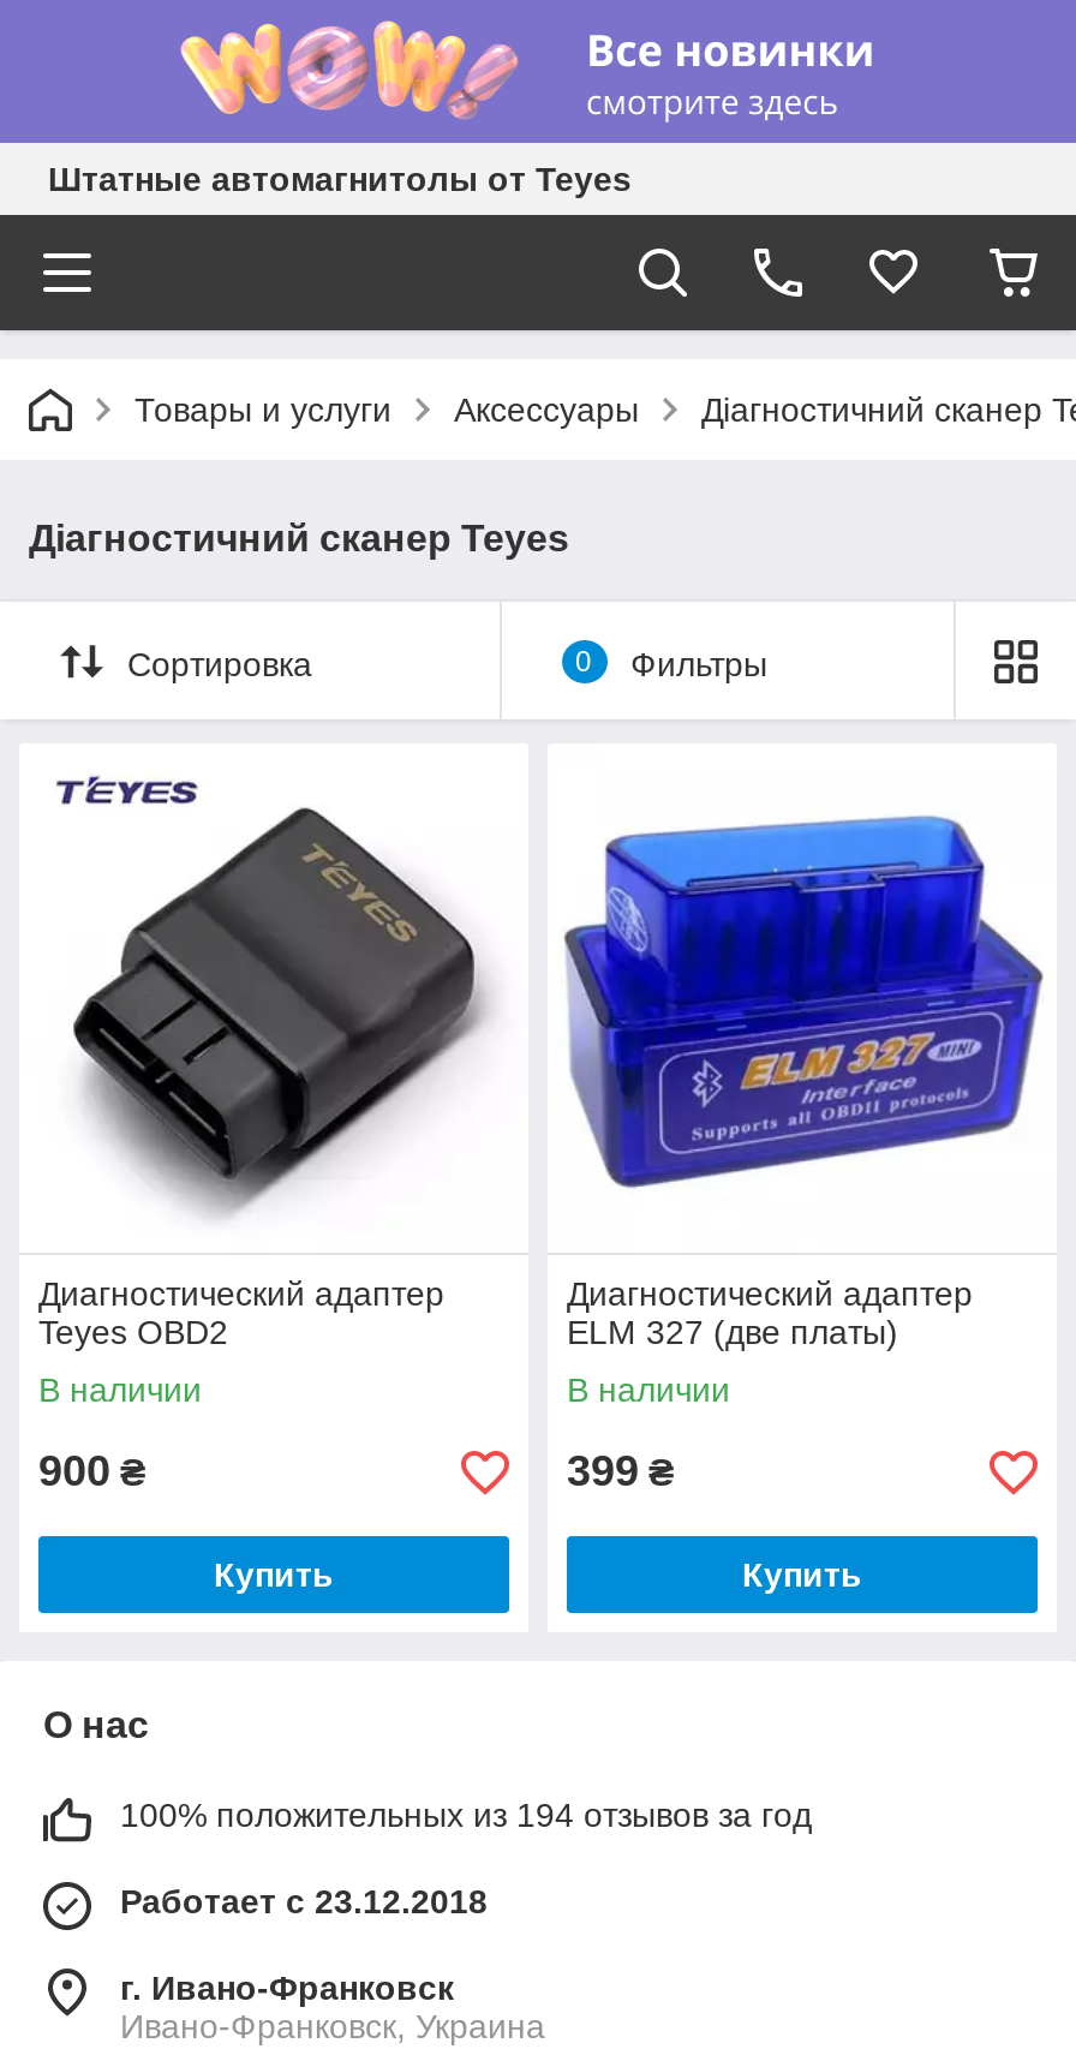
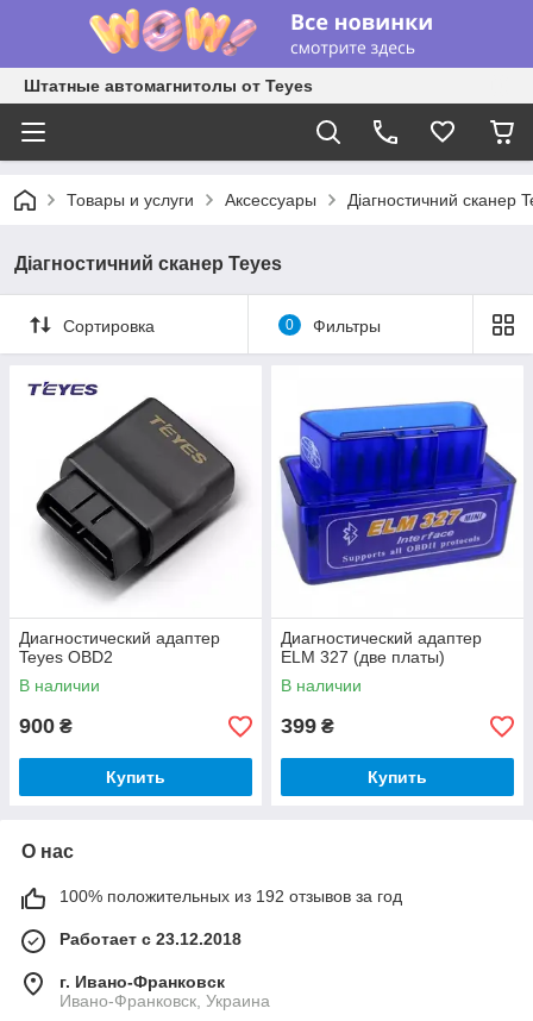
[120,1796,812,1834] 100% положительных из 194 отзывов за год -> [59,887,402,906] 100% положительных из 192 отзывов за год

